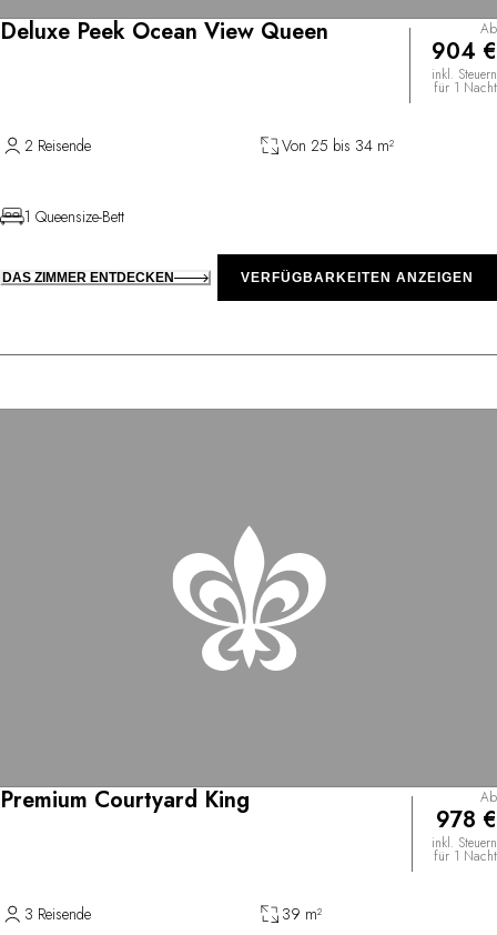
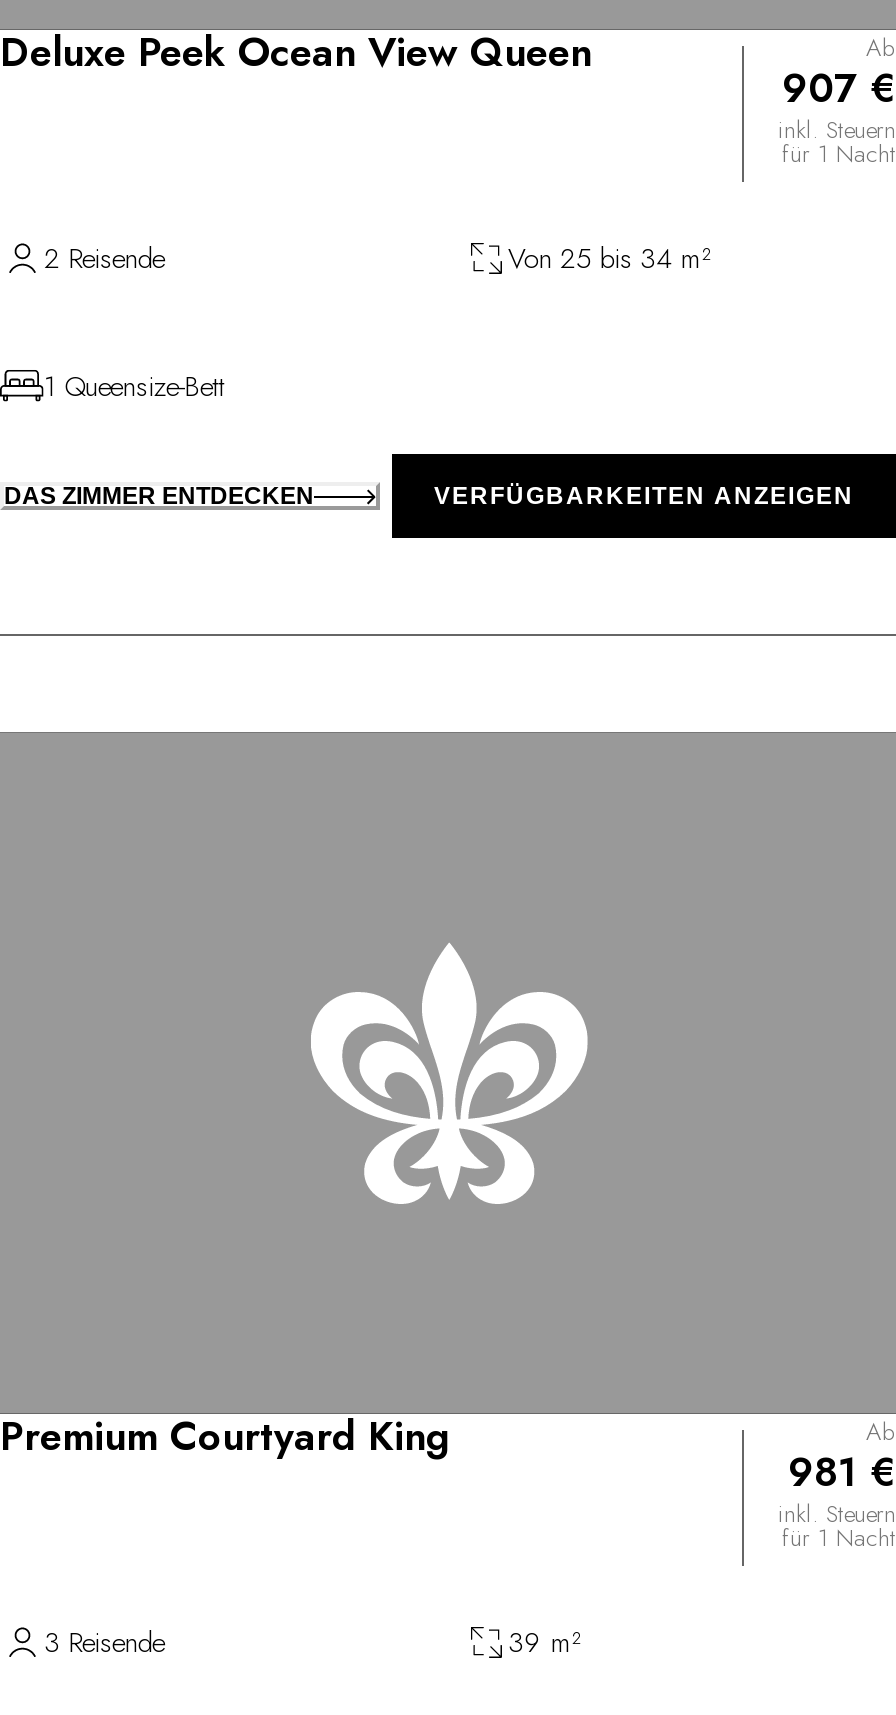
[432,36,497,68] 904 € -> [782,61,896,119] 907 €
[436,804,497,836] 978 € -> [788,1444,896,1502] 981 €

